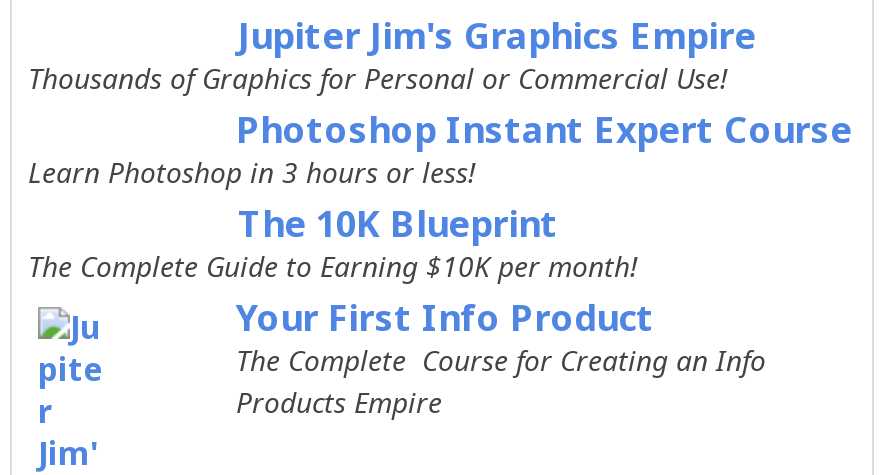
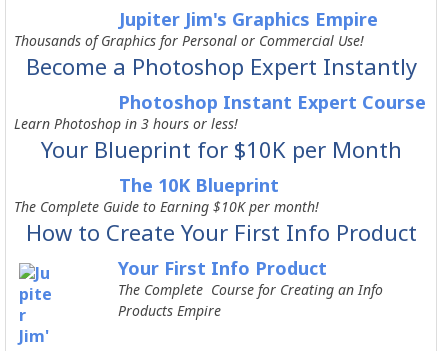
none -> [25,51,416,81] Become a Photoshop Expert Instantly
none -> [40,134,401,164] Your Blueprint for $10K per Month
none -> [25,217,416,247] How to Create Your First Info Product

